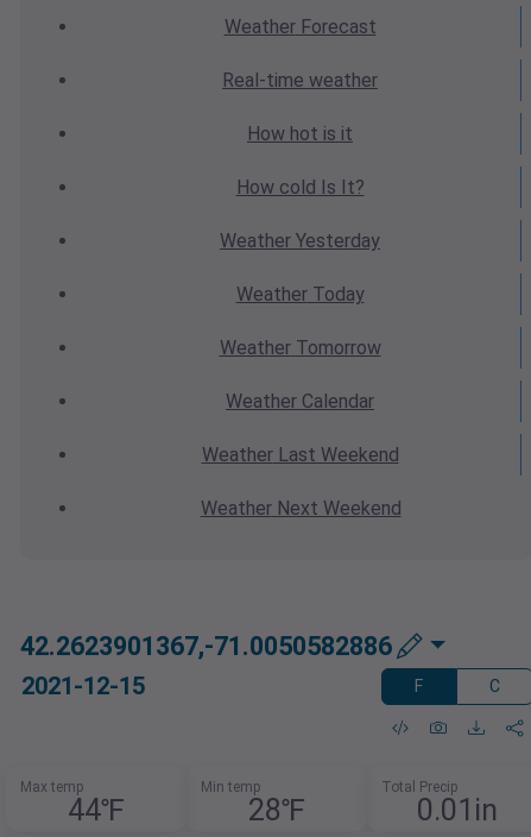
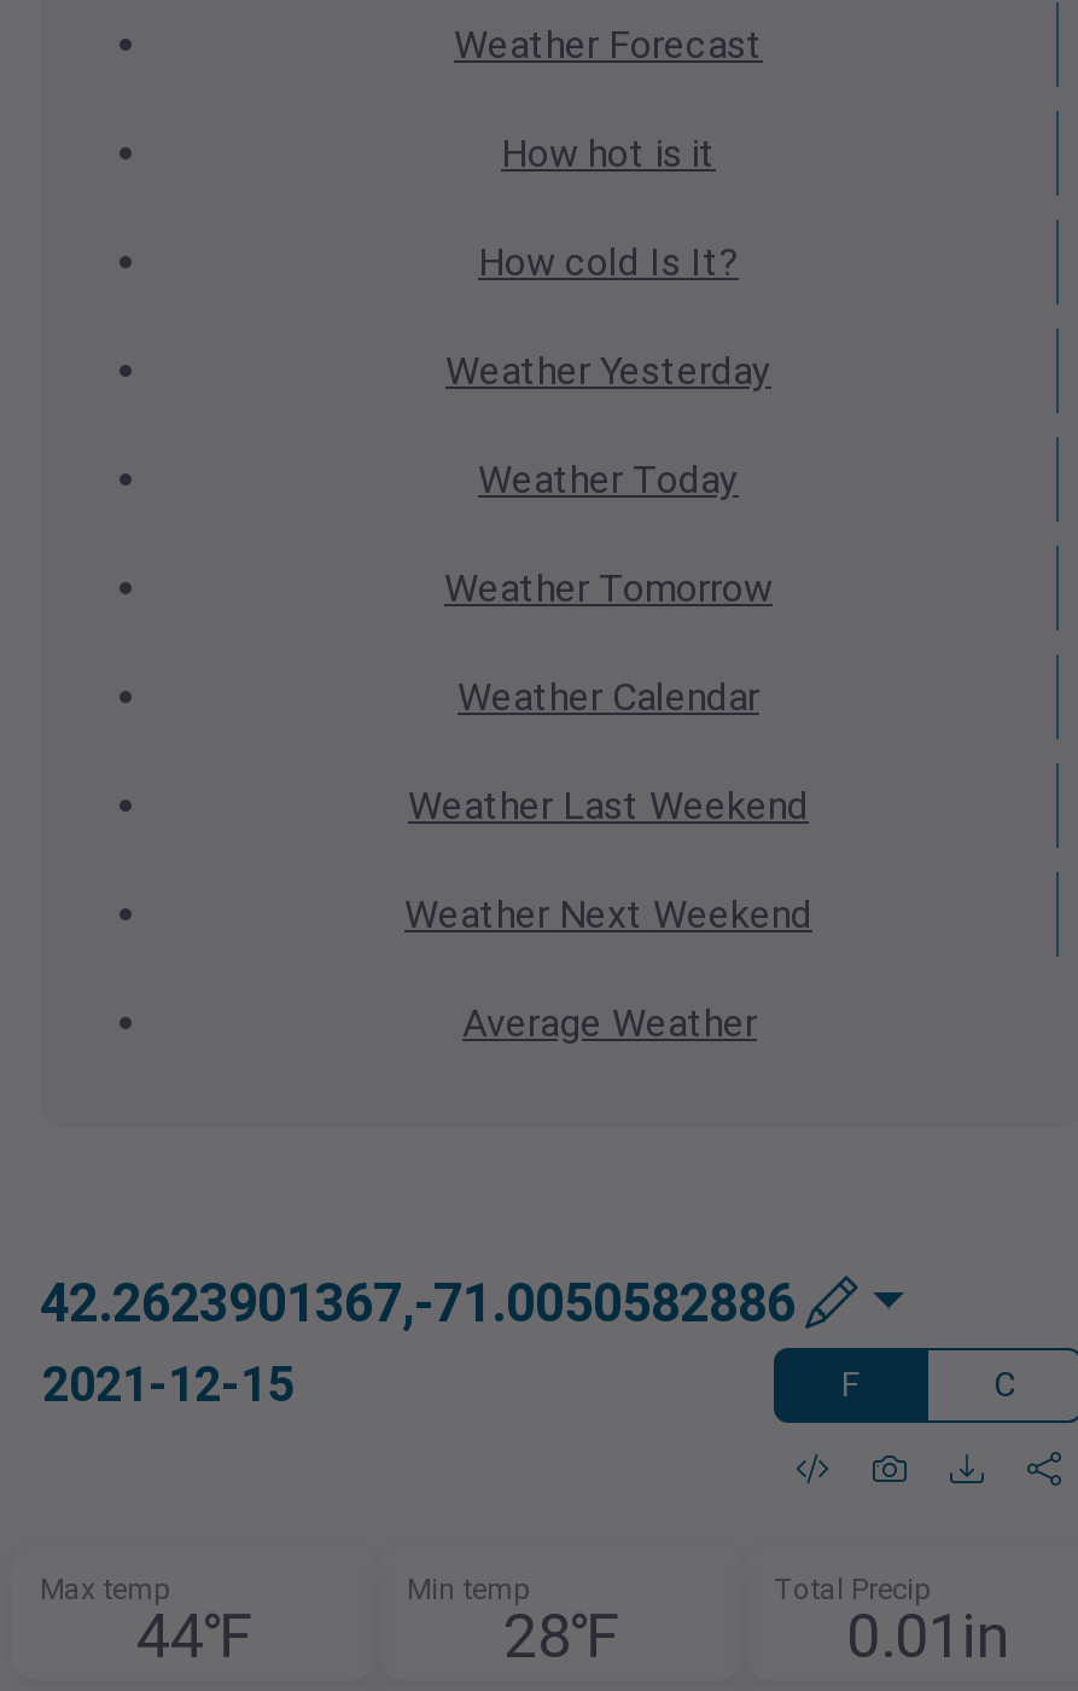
[222,69,378,92] Real-time weather -> none
moved [200,123,401,520] -> [404,131,812,938]: How hot is it | How cold Is It? | Weather Yesterday | Weather Today | Weather Tomorrow | Weather Calendar | Weather Last Weekend | Weather Next Weekend
none -> [462,1000,757,1046] Average Weather

